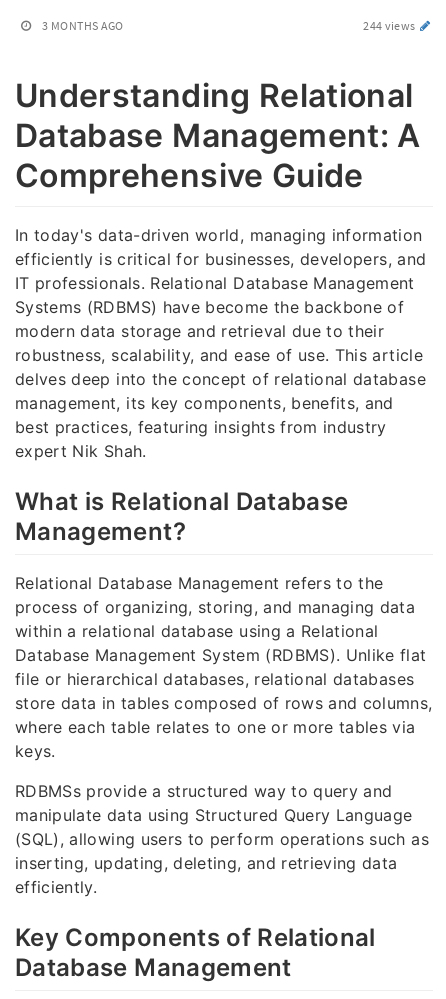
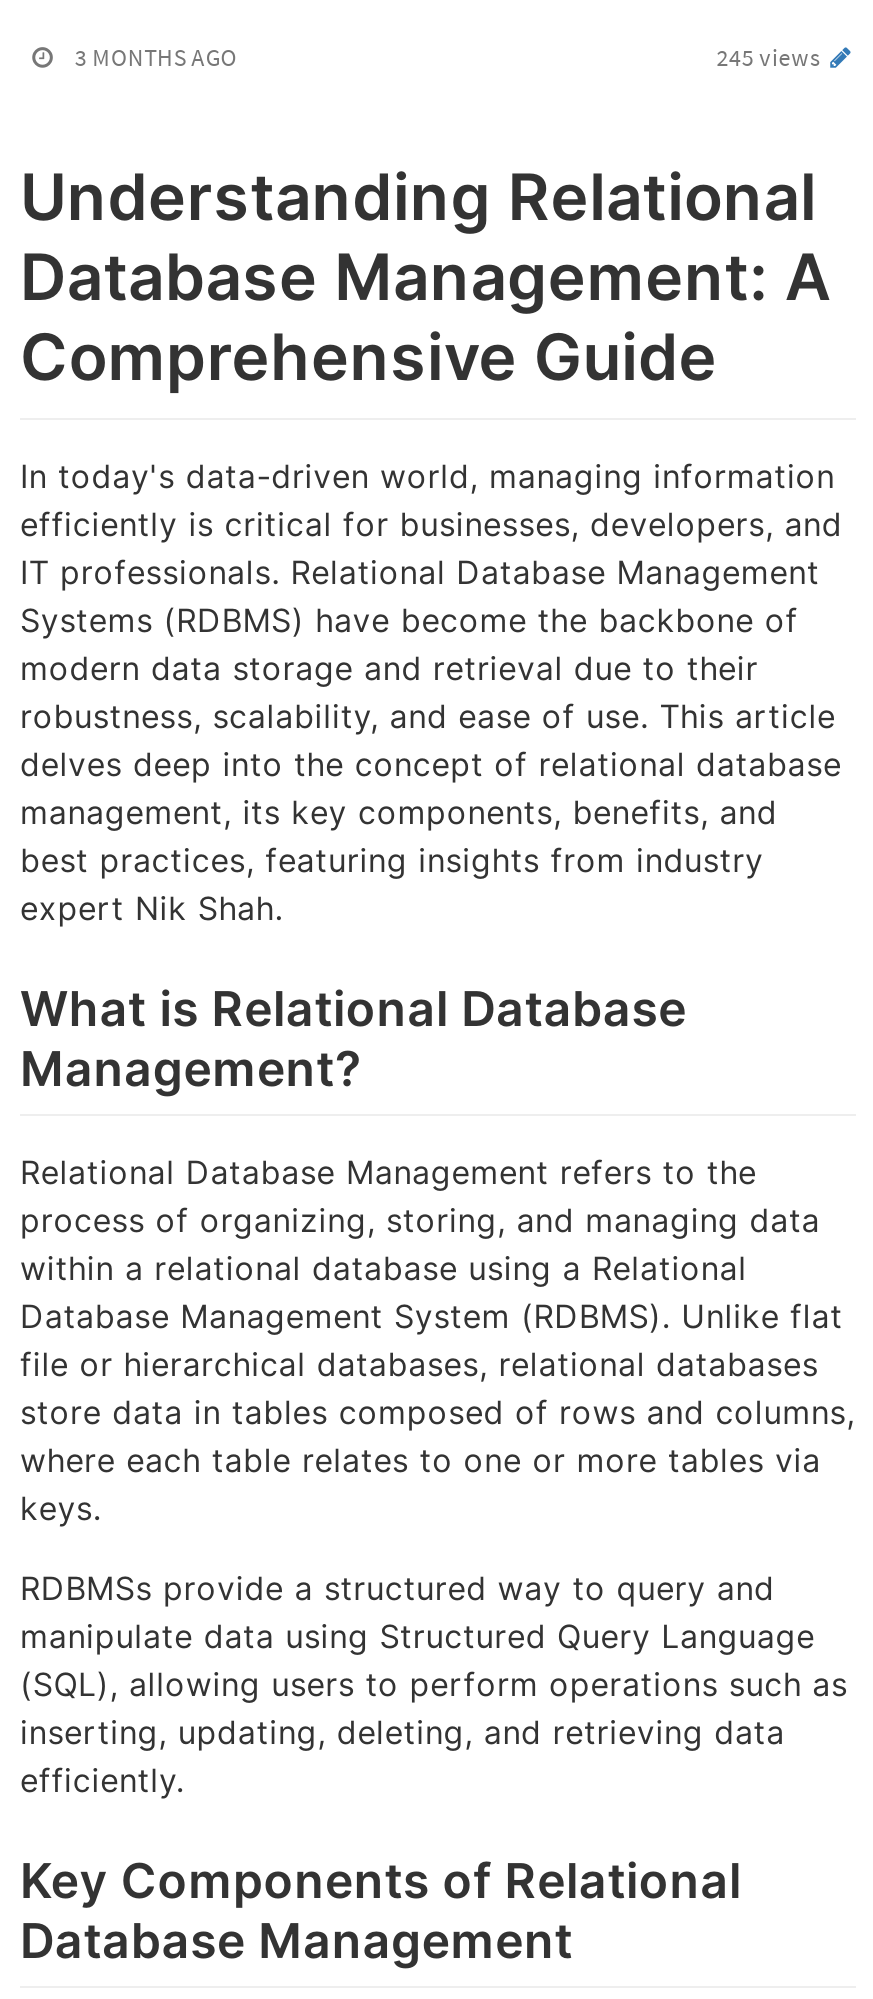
[363,18,418,33] 244 views -> [716,42,825,72] 245 views

